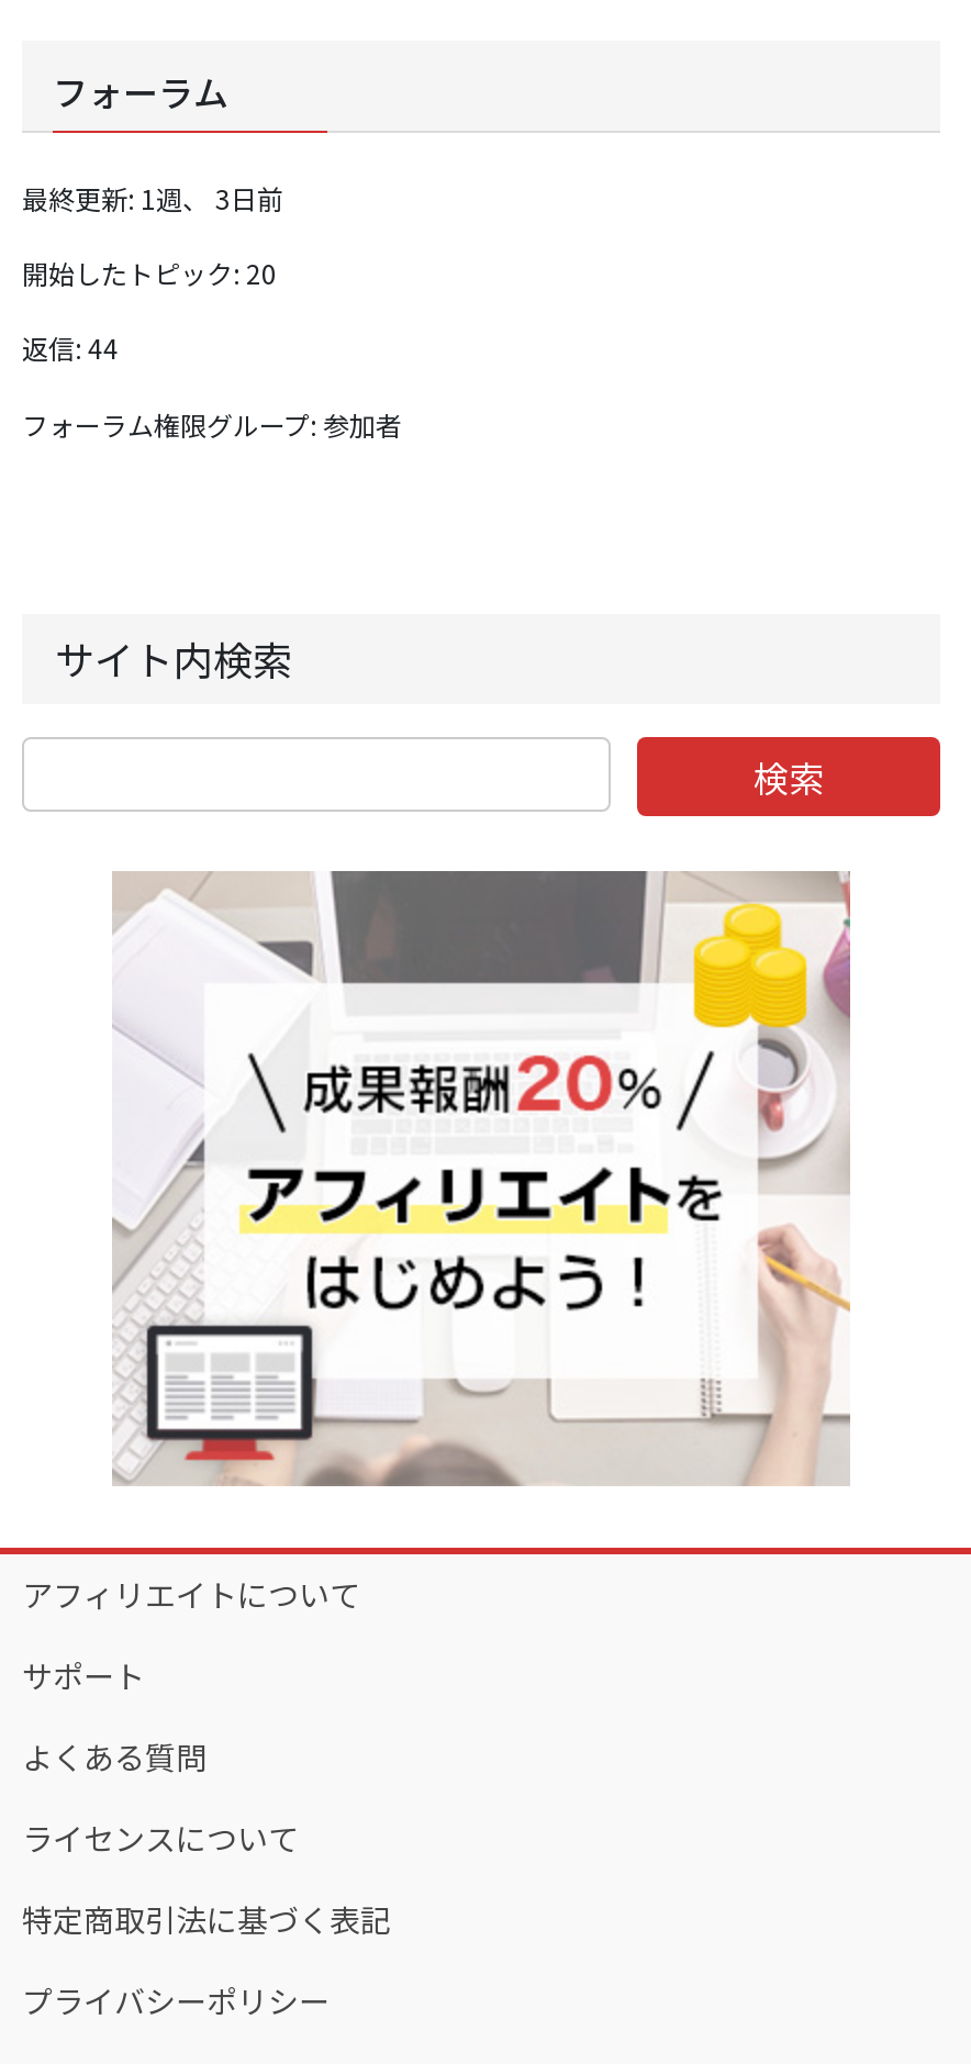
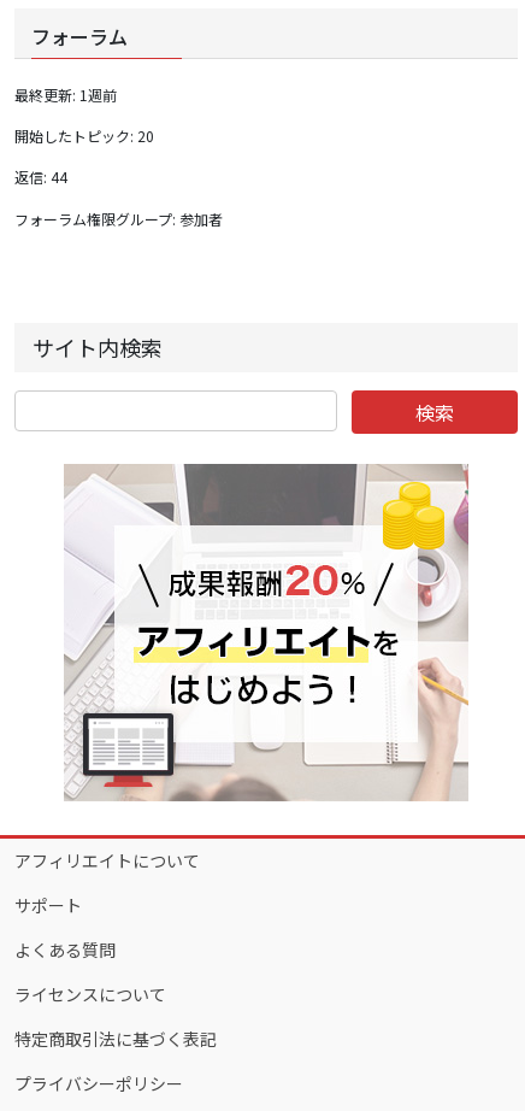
[22,178,283,215] 最終更新: 1週、 3日前 -> [14,84,117,104] 最終更新: 1週前

